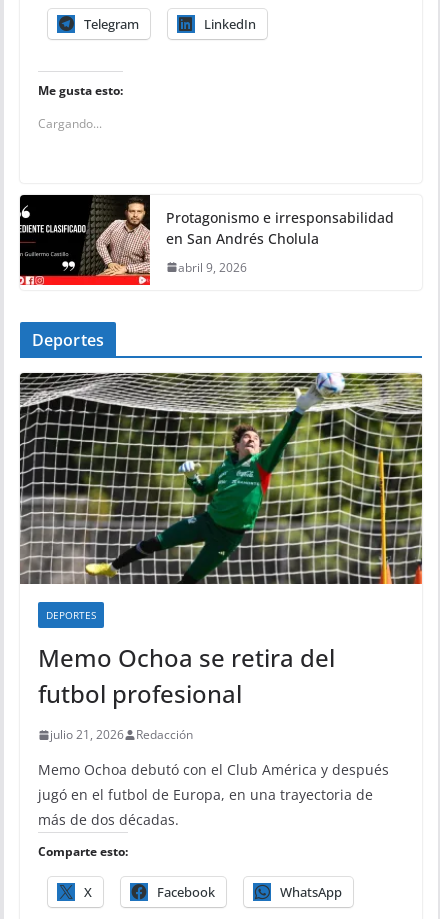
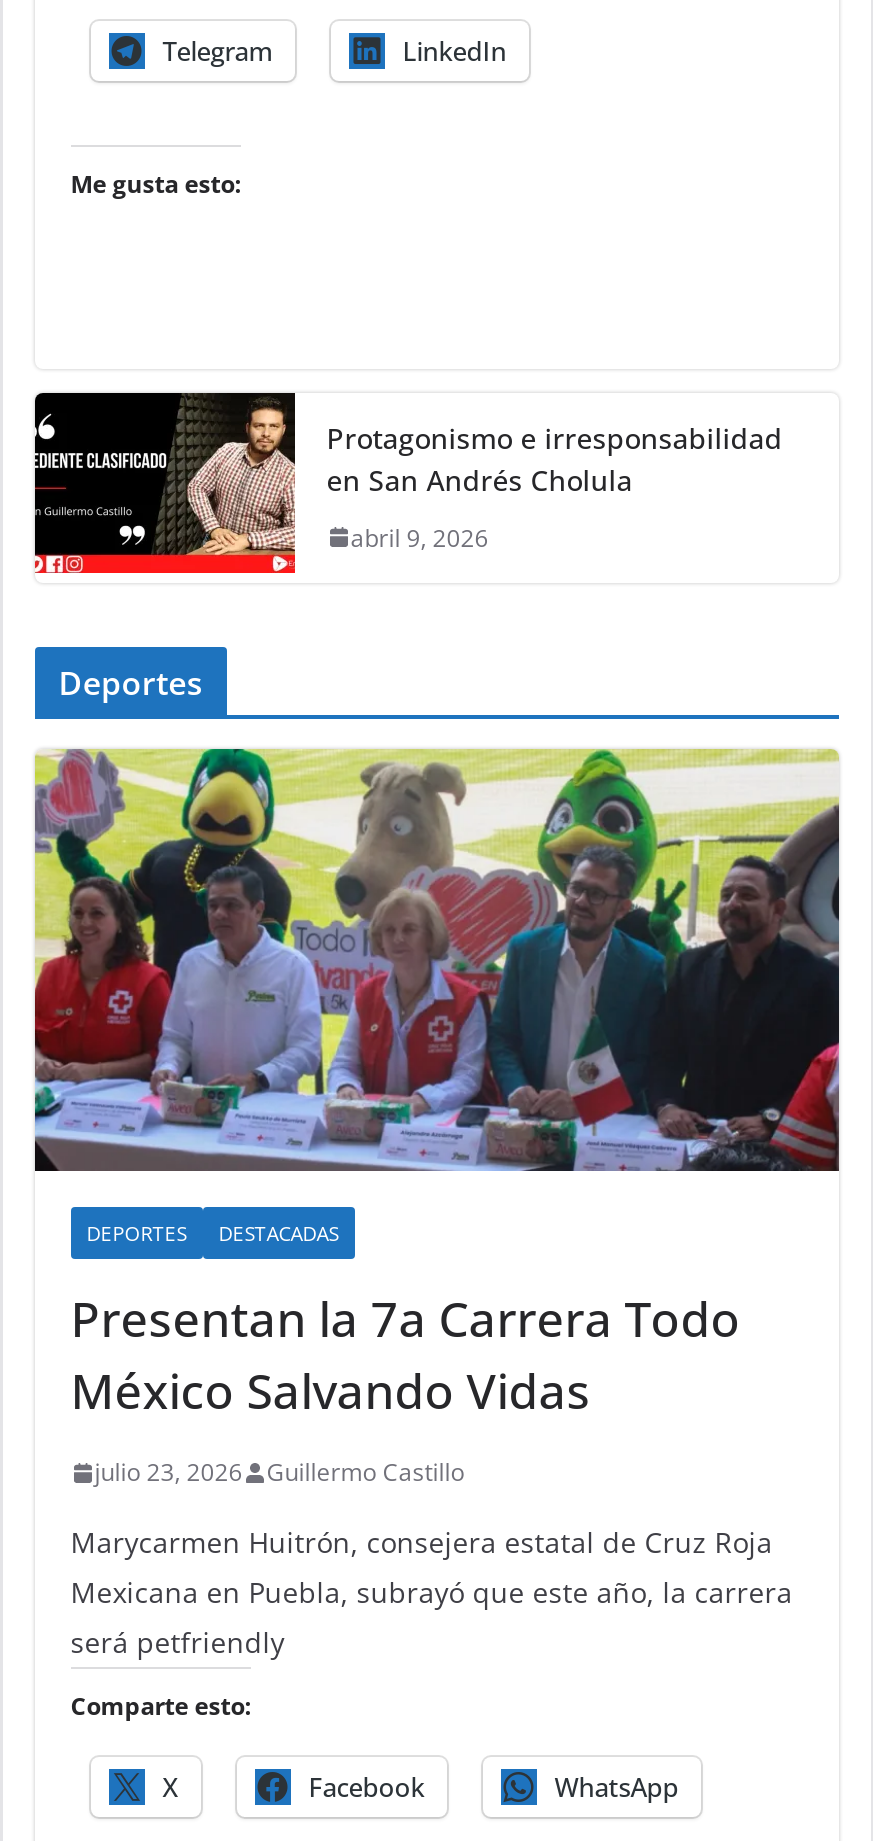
[38,115,102,132] Cargando... -> none
[19,372,423,585] [image] -> [33,747,841,1173] [image]
[38,641,389,829] Memo Ochoa se retira del | futbol profesional | julio 21, 2026 | Redacción | Memo Ochoa debutó con el Club América y después | jugó en el futbol de Europa, en una trayectoria de | más de dos décadas. -> [70,1219,792,1661] DESTACADAS | Presentan la 7a Carrera Todo | México Salvando Vidas | julio 23, 2026 | Guillermo Castillo | Marycarmen Huitrón, consejera estatal de Cruz Roja | Mexicana en Puebla, subrayó que este año, la carrera | será petfriendly

